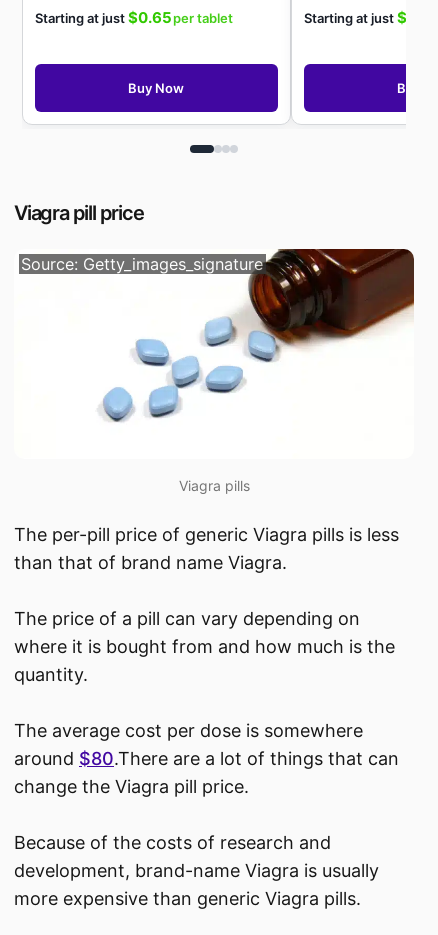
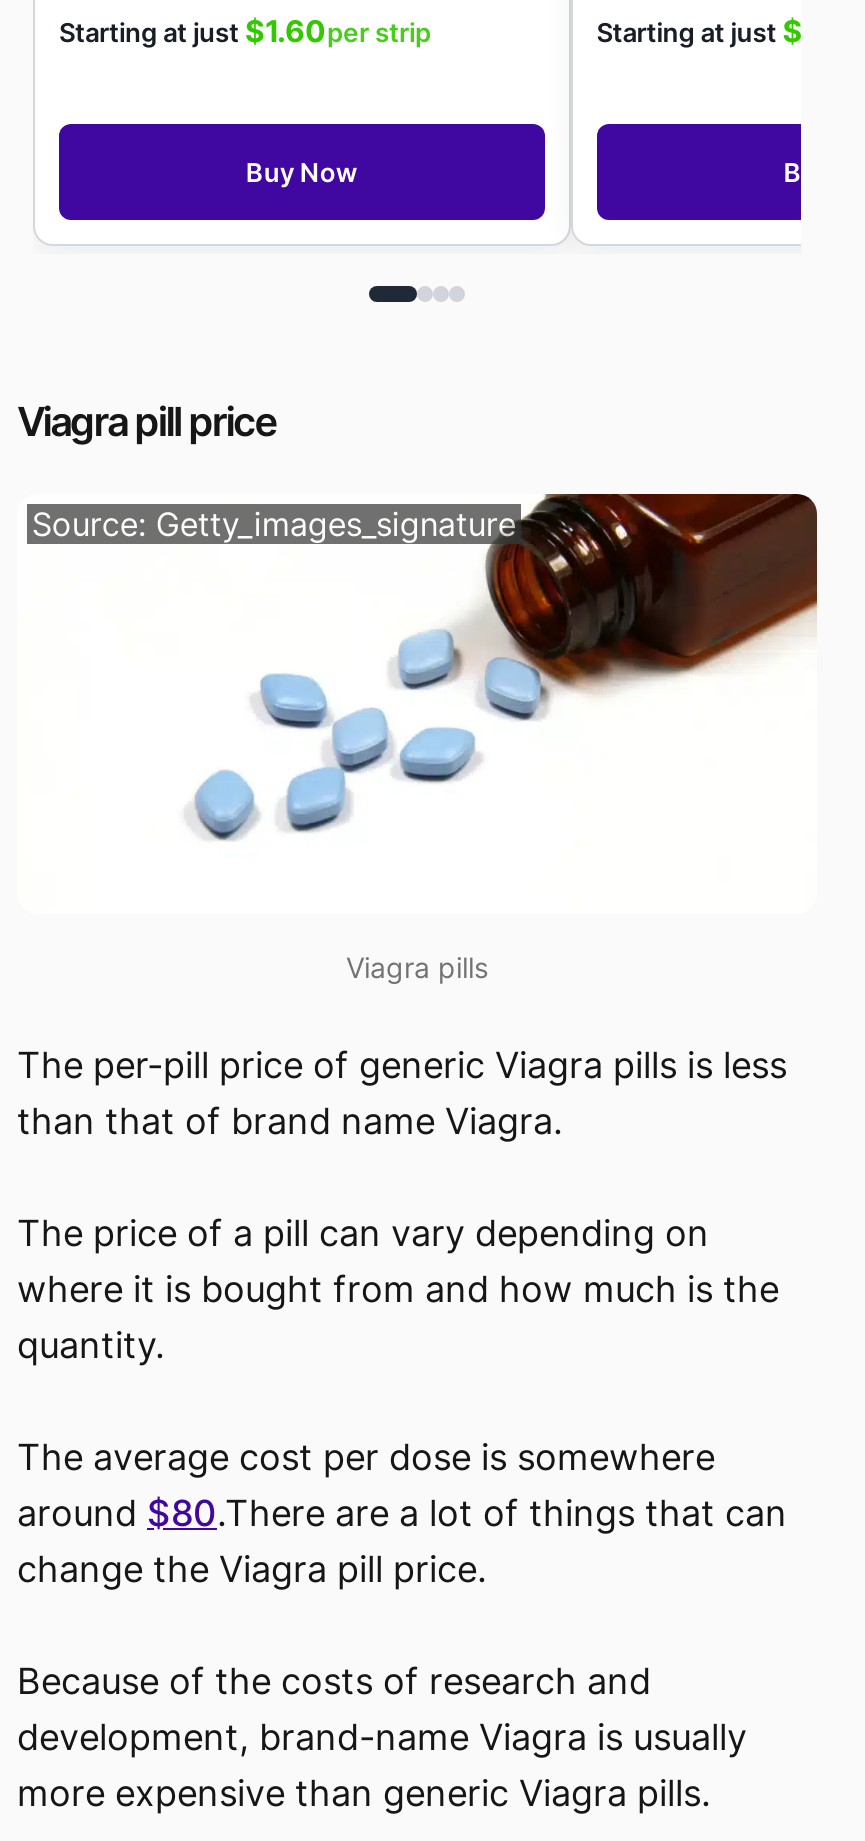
[35,8,233,27] Starting at just $0.65per tablet -> [59,13,431,51] Starting at just $1.60per strip

